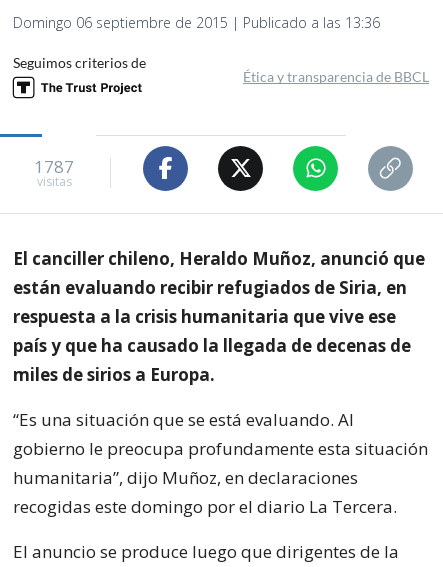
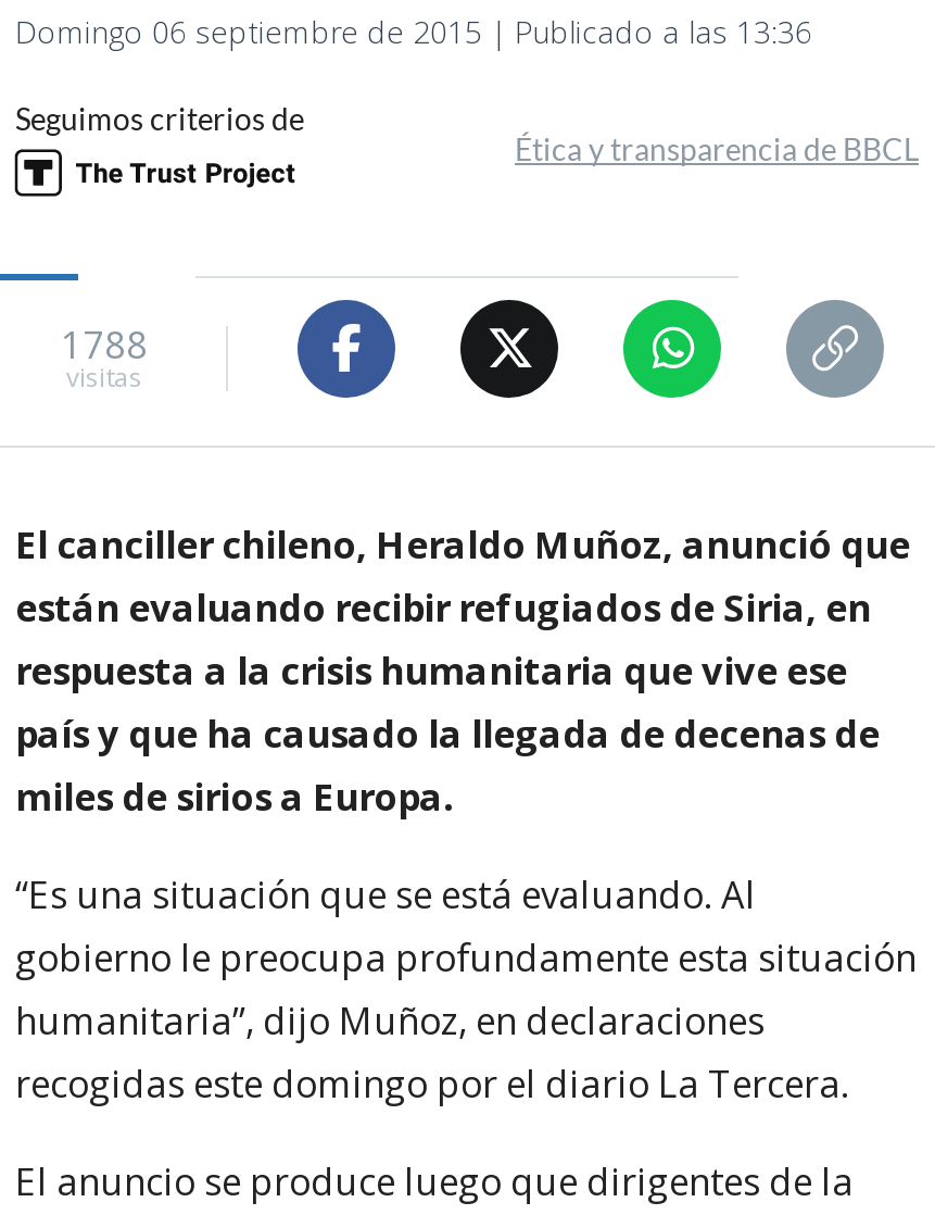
[34,155,74,178] 1787 -> [61,320,148,370] 1788

